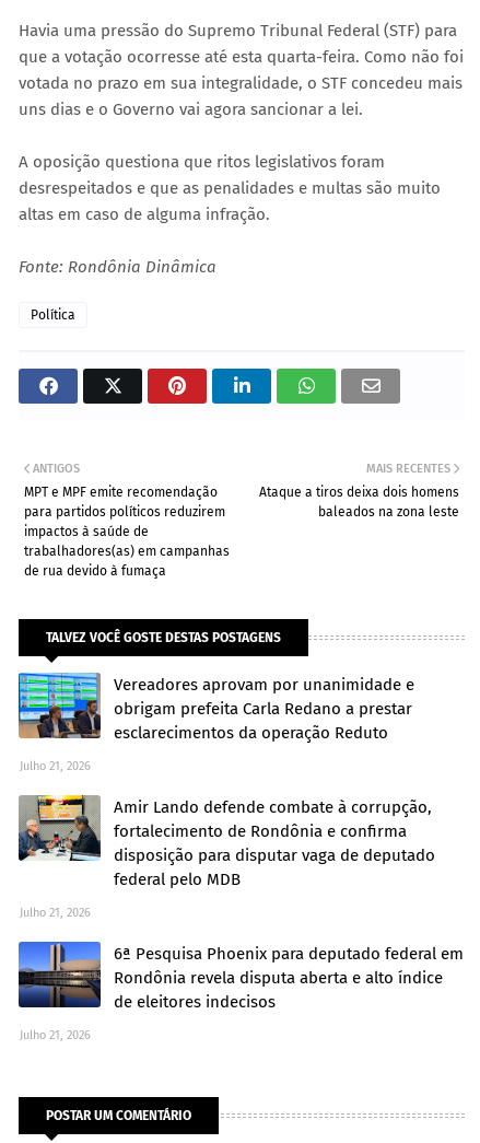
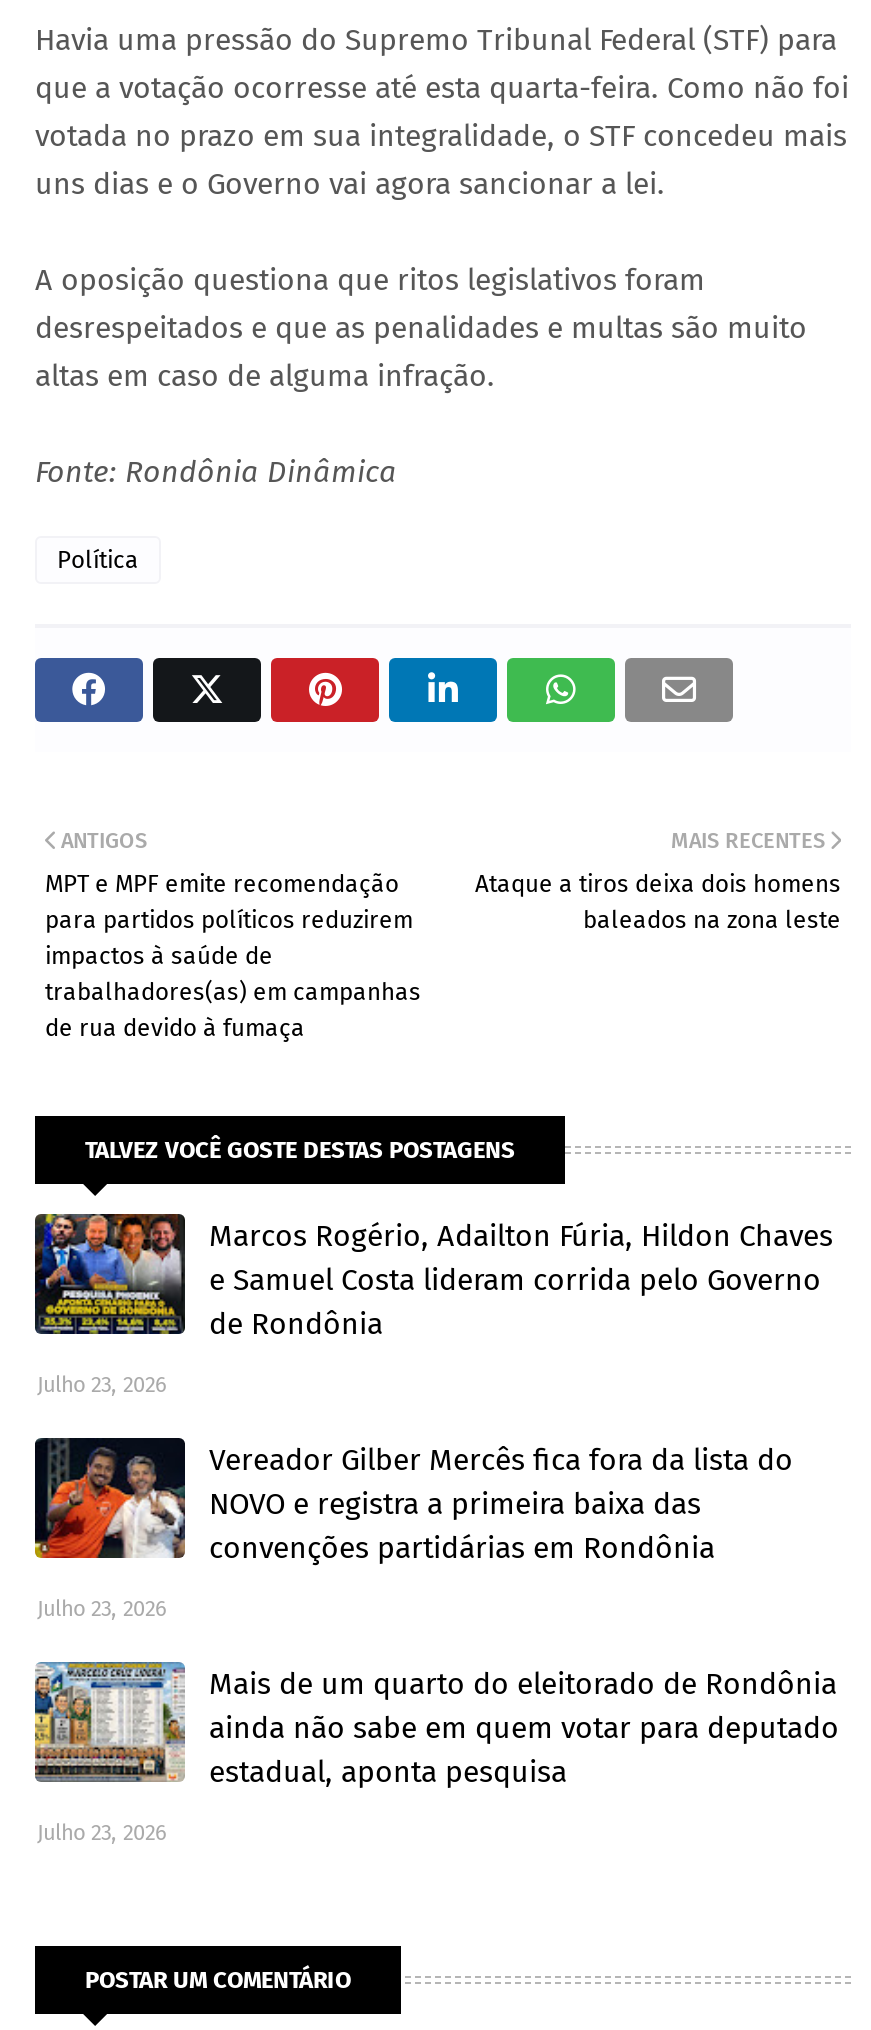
[17,672,414,742] [image] | Vereadores aprovam por unanimidade e | obrigam prefeita Carla Redano a prestar | esclarecimentos da operação Reduto -> [33,1212,833,1342] [image] | Marcos Rogério, Adailton Fúria, Hildon Chaves | e Samuel Costa lideram corrida pelo Governo | de Rondônia
[20,759,91,773] Julho 21, 2026 -> [37,1372,167,1398] Julho 23, 2026
[17,797,435,889] [image] | Amir Lando defende combate à corrupção, | fortalecimento de Rondônia e confirma | disposição para disputar vaga de deputado | federal pelo MDB -> [33,1436,793,1566] [image] | Vereador Gilber Mercês fica fora da lista do | NOVO e registra a primeira baixa das | convenções partidárias em Rondônia
[20,905,91,920] Julho 21, 2026 -> [37,1596,167,1622] Julho 23, 2026
[17,941,464,1012] [image] | 6ª Pesquisa Phoenix para deputado federal em | Rondônia revela disputa aberta e alto índice | de eleitores indecisos -> [33,1666,839,1790] [image] | Mais de um quarto do eleitorado de Rondônia | ainda não sabe em quem votar para deputado | estadual, aponta pesquisa
[20,1028,91,1042] Julho 21, 2026 -> [37,1820,167,1846] Julho 23, 2026

